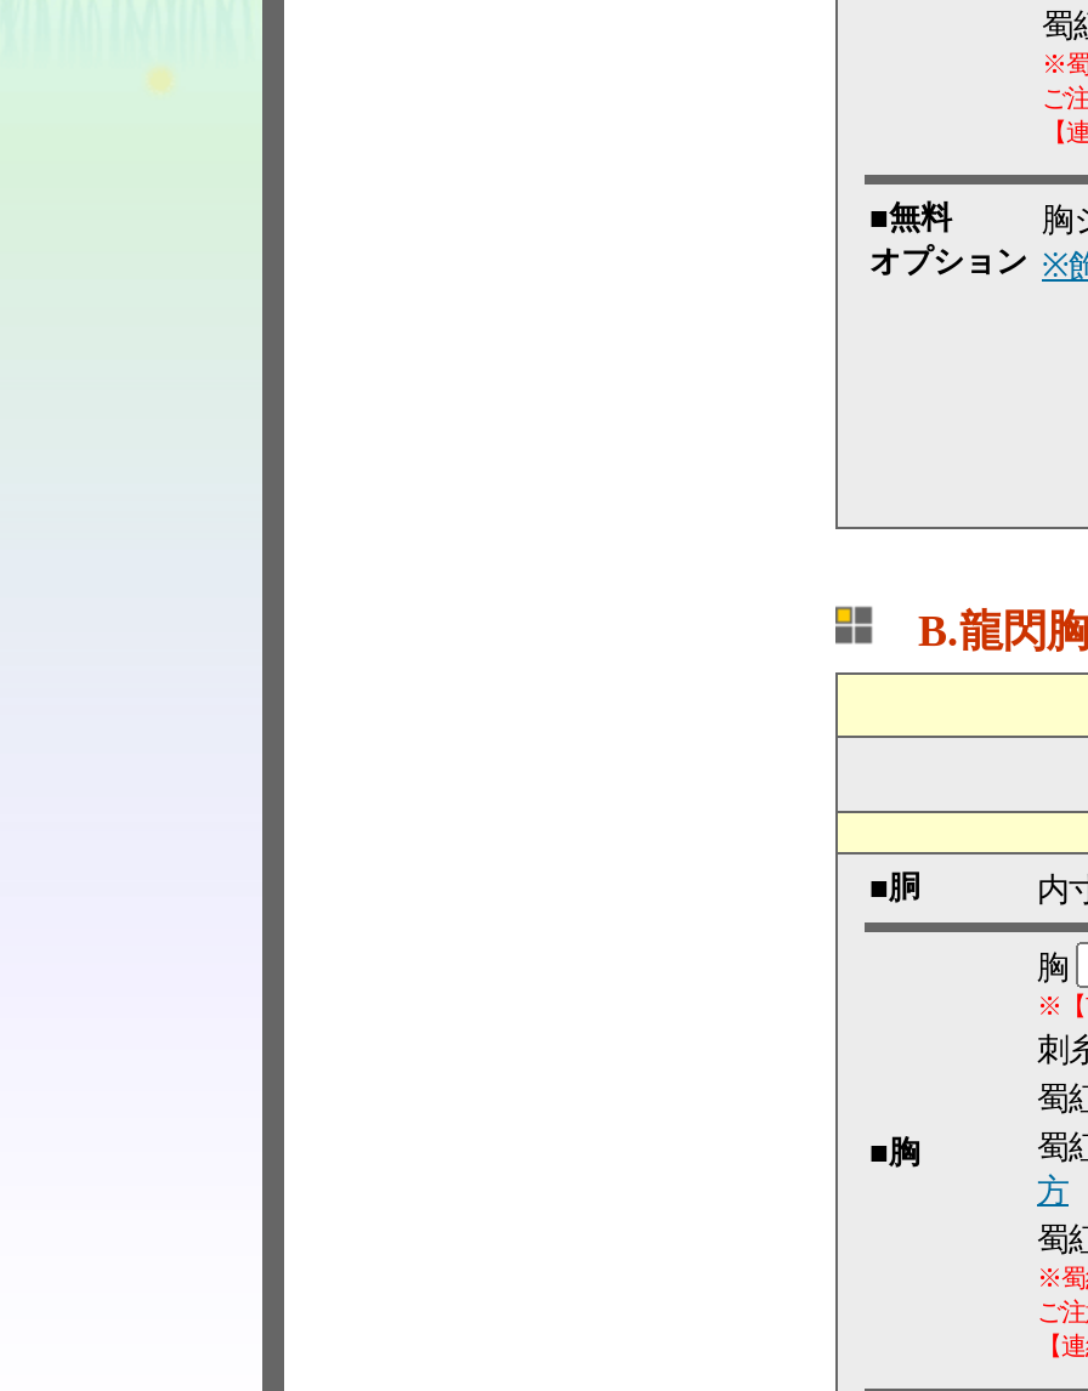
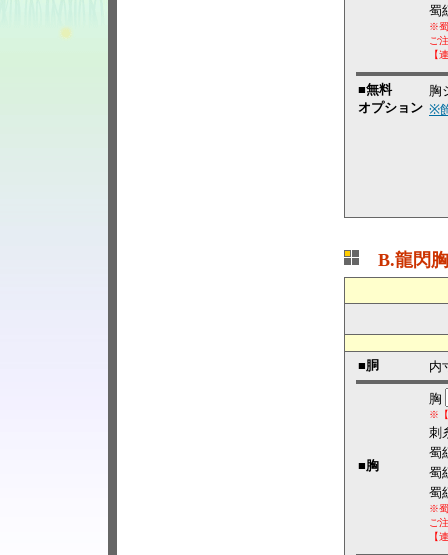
[1037,1173,1069,1209] 方 -> none

